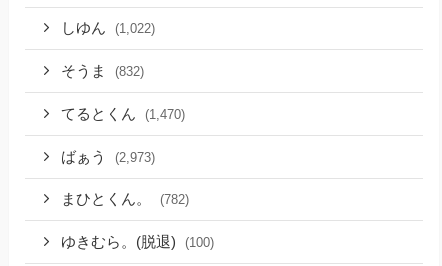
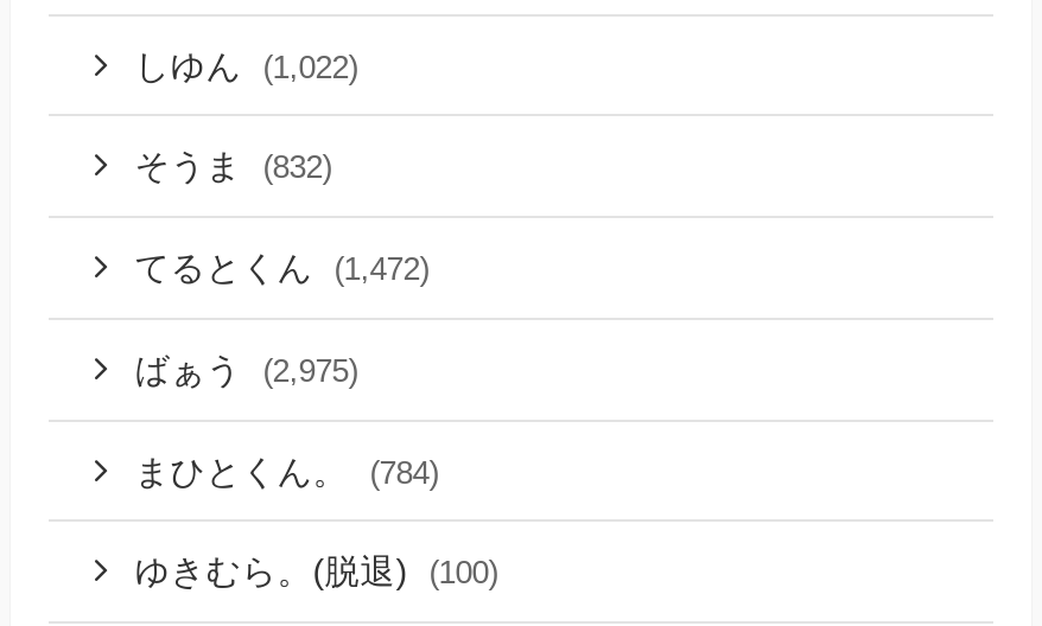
[61,106,185,122] てるとくん (1,470) -> [135,249,429,287] てるとくん (1,472)
[61,149,155,165] ばぁう (2,973) -> [135,350,358,388] ばぁう (2,975)
[61,191,189,207] まひとくん。 (782) -> [135,451,438,489] まひとくん。 (784)

